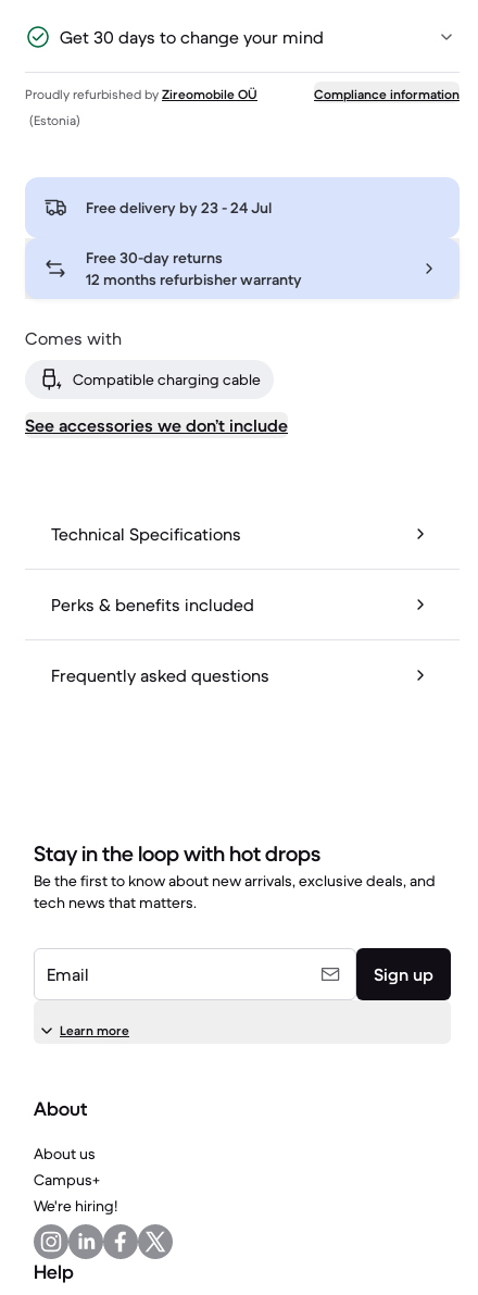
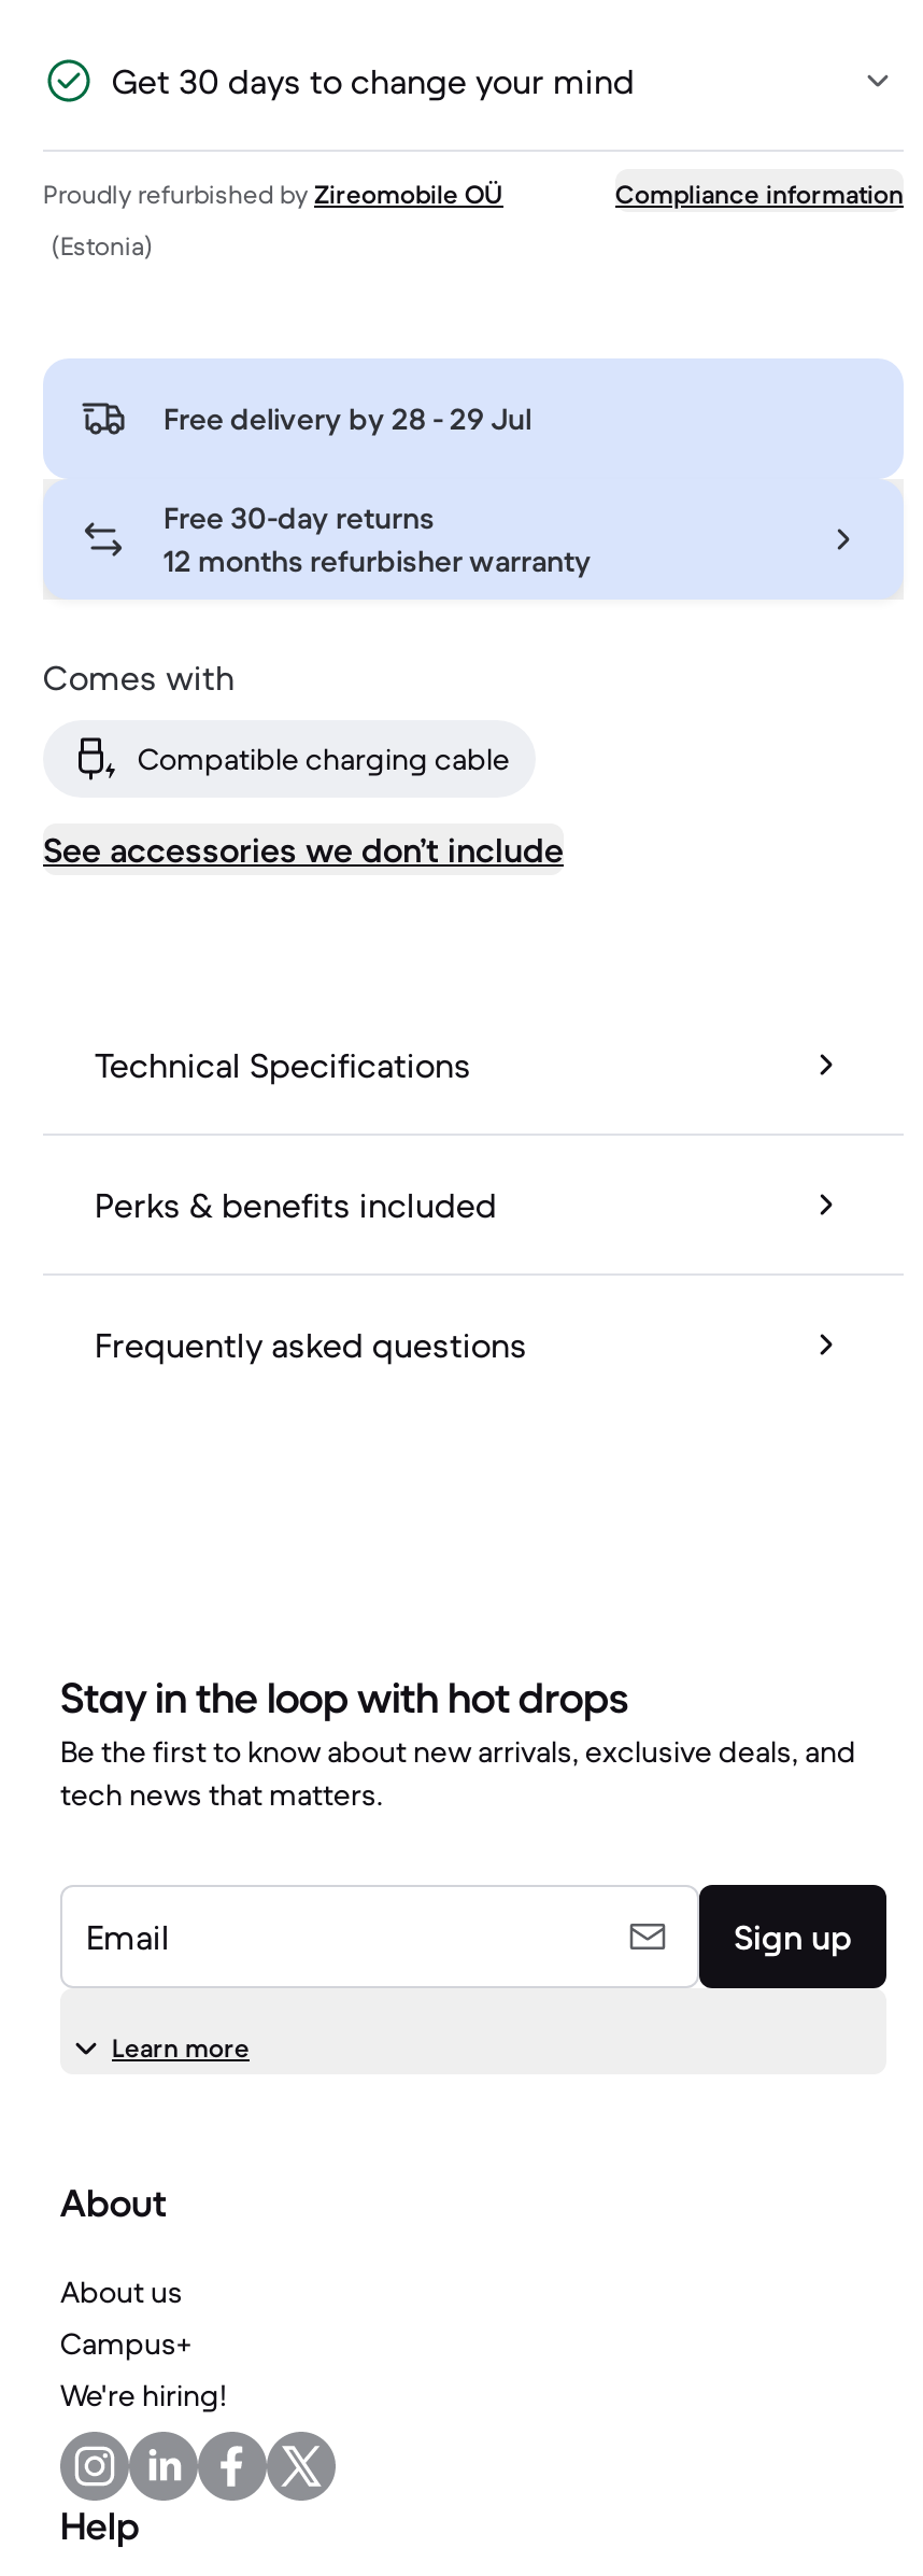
[86,198,272,218] Free delivery by 23 - 24 Jul -> [164,400,531,439] Free delivery by 28 - 29 Jul

